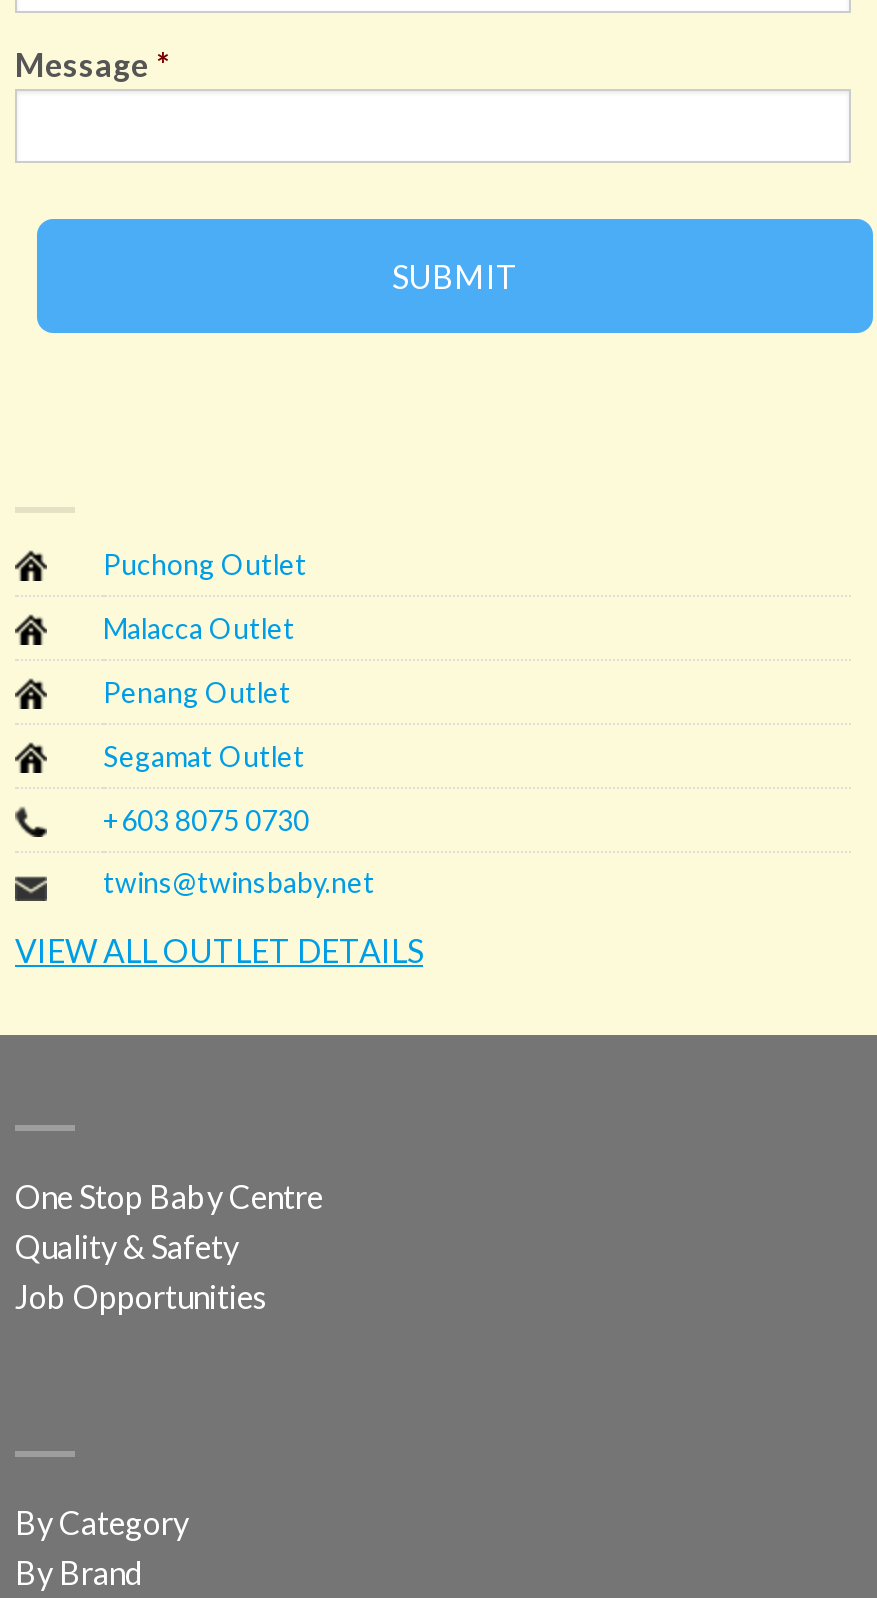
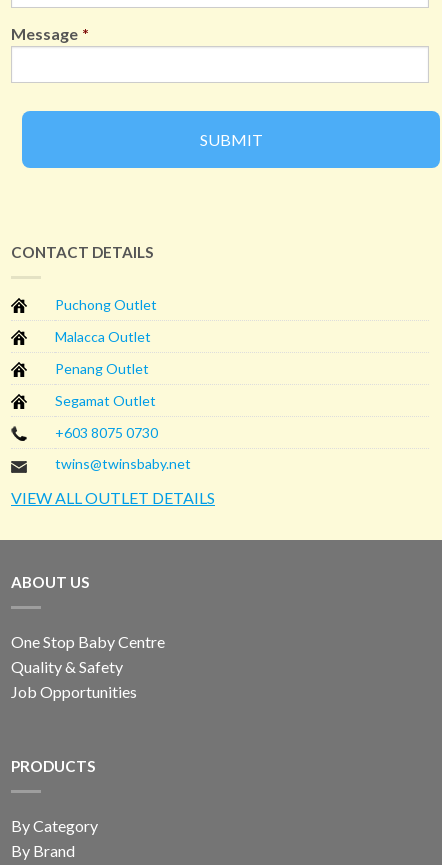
none -> [11,243,154,261] CONTACT DETAILS
none -> [11,573,90,591] ABOUT US
none -> [11,757,96,775] PRODUCTS

